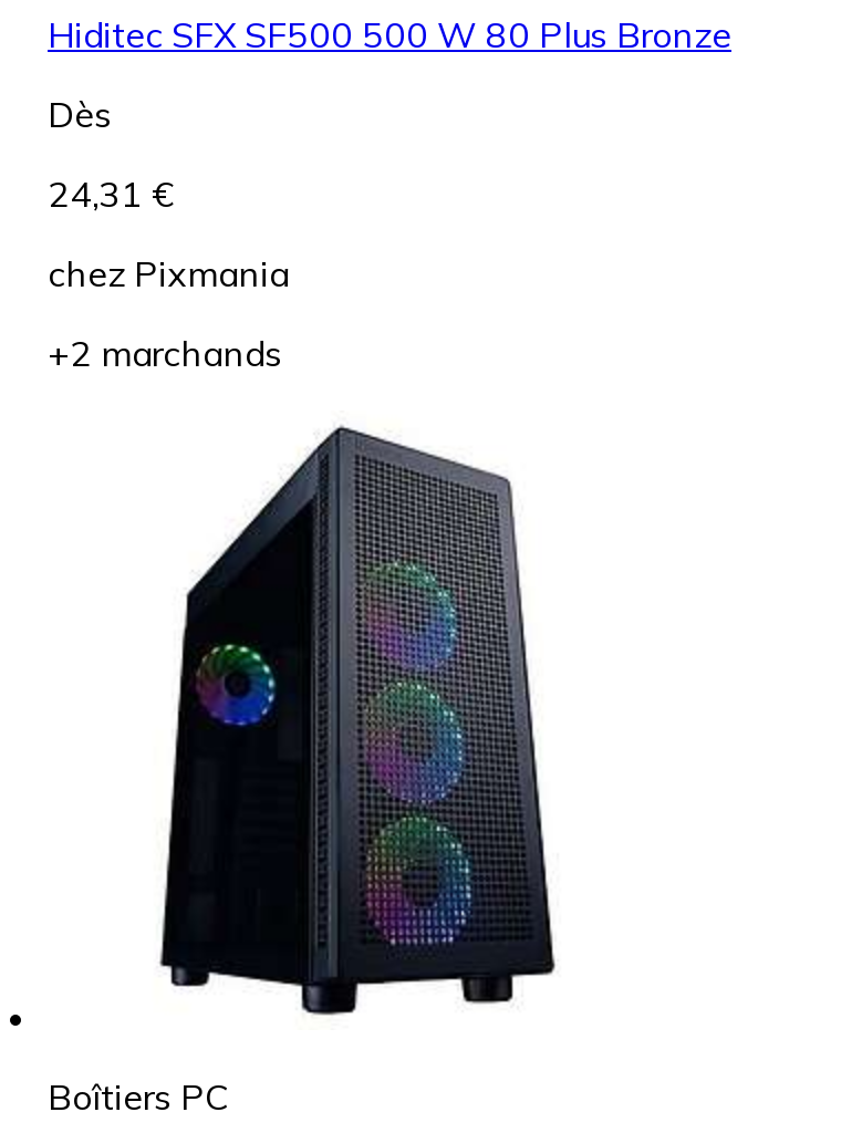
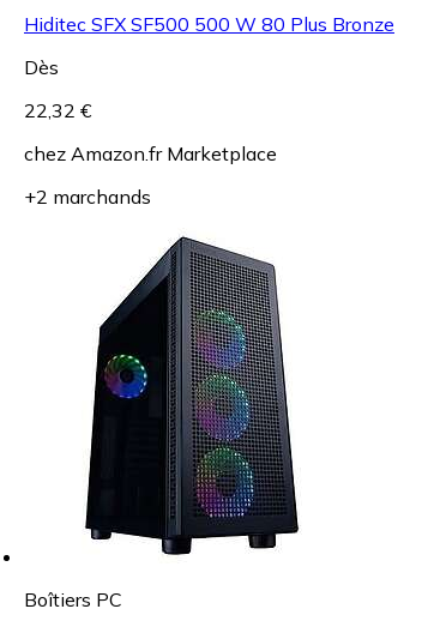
[48,171,172,215] 24,31 € -> [24,98,91,122] 22,32 €
[48,251,289,295] chez Pixmania -> [24,141,277,165] chez Amazon.fr Marketplace

